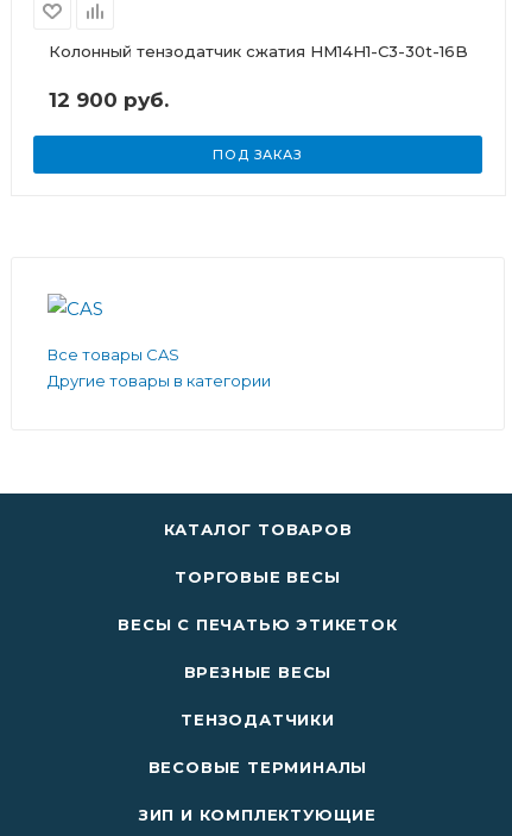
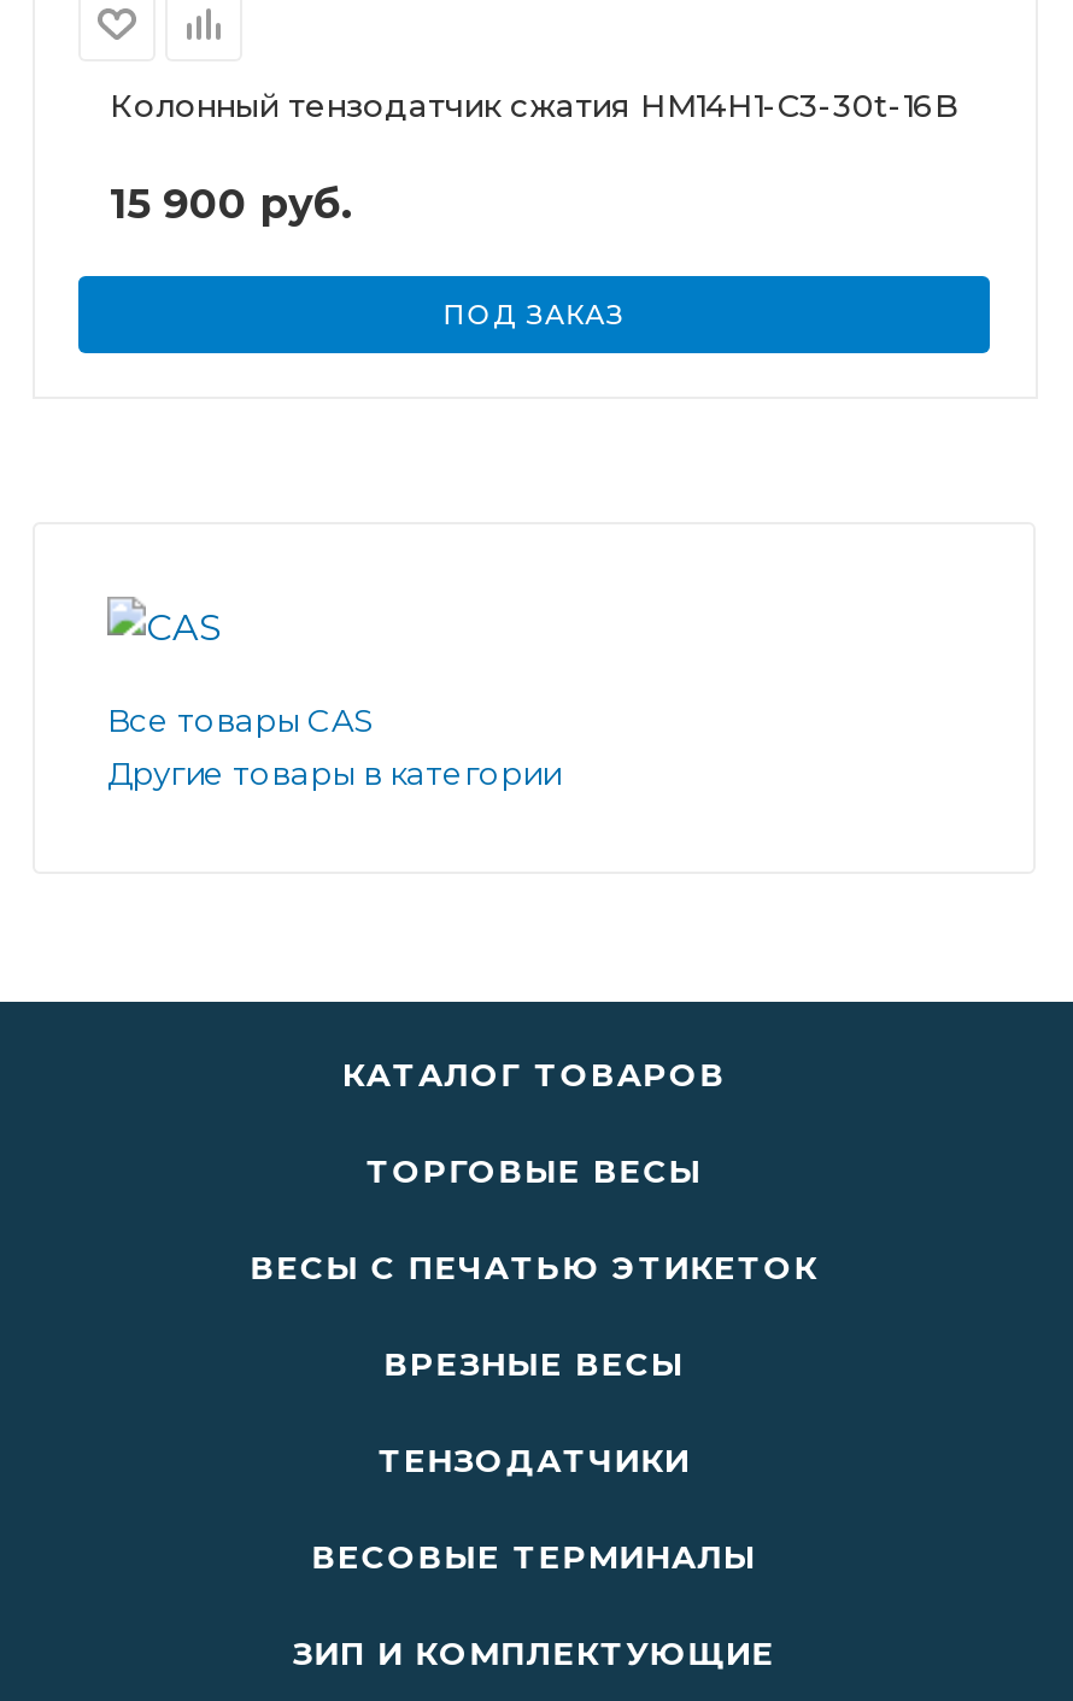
[49,88,169,112] 12 900 руб. -> [110,180,351,228] 15 900 руб.

